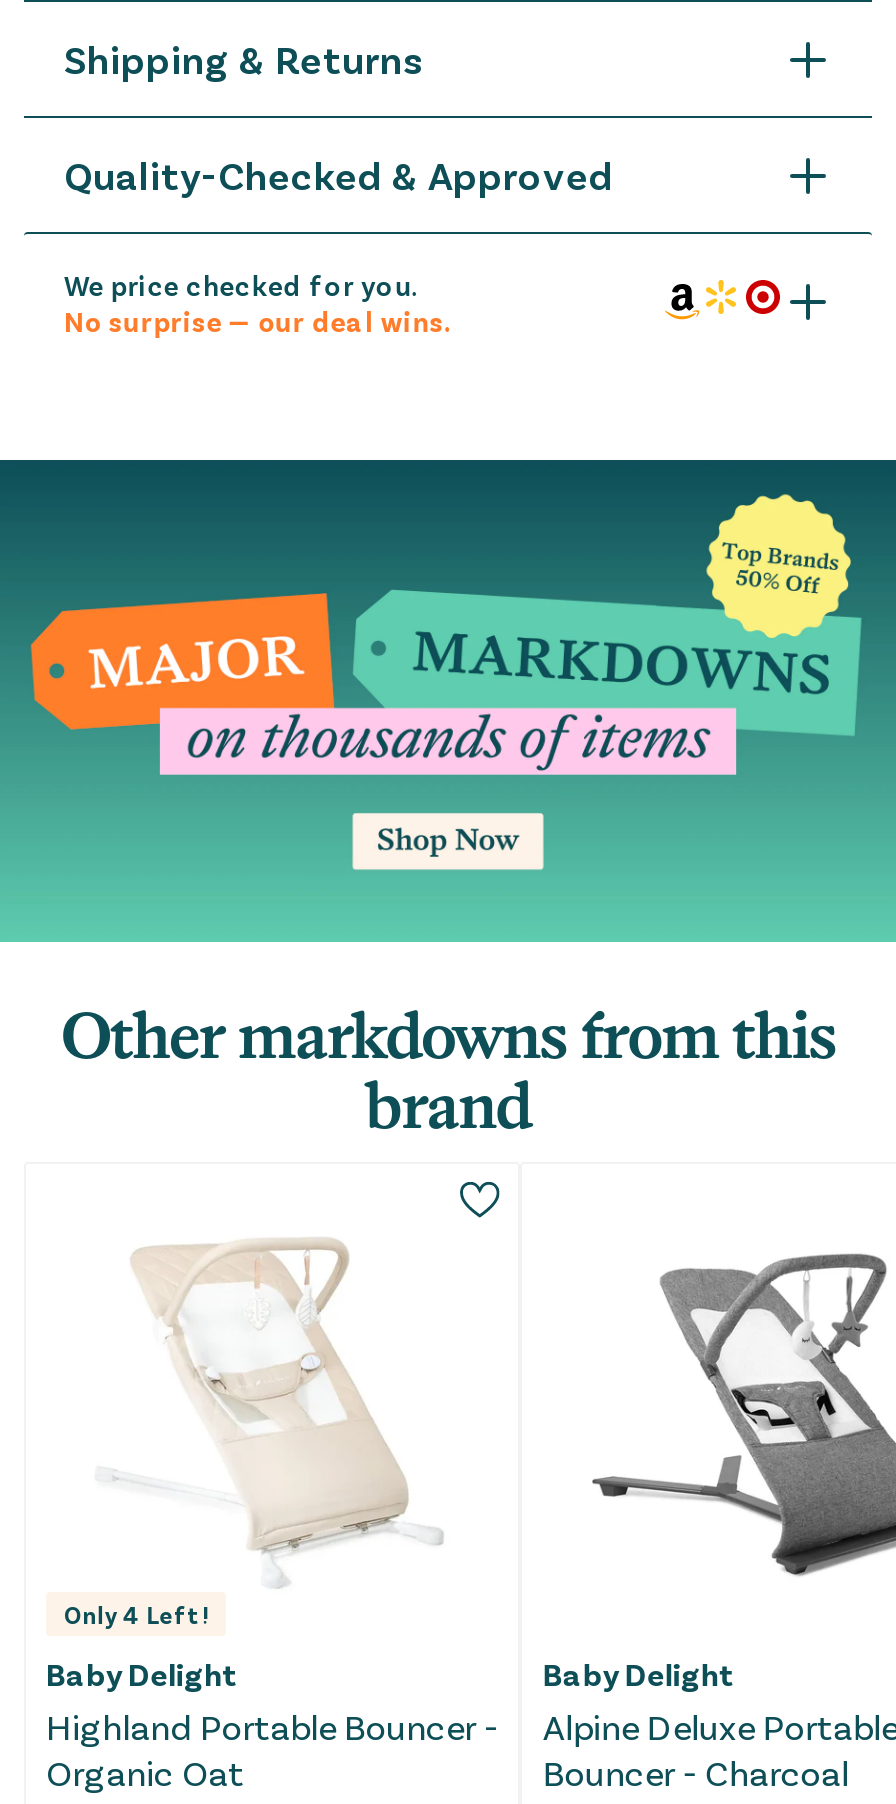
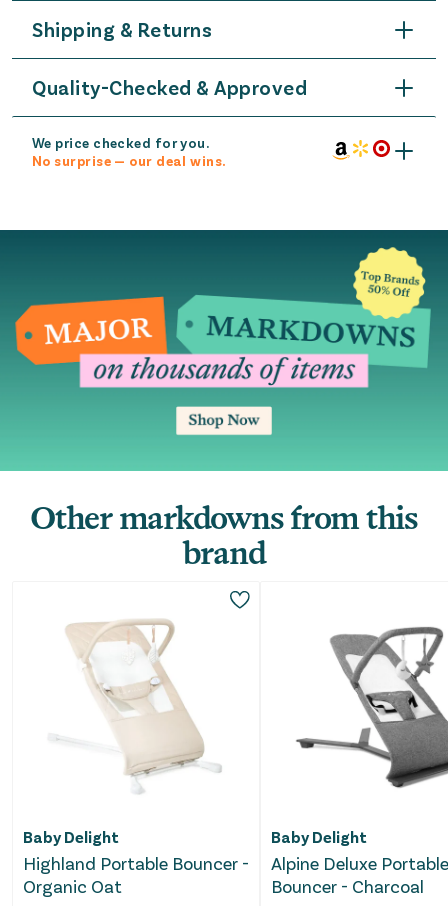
[64,1600,209,1628] Only 4 Left! -> none

